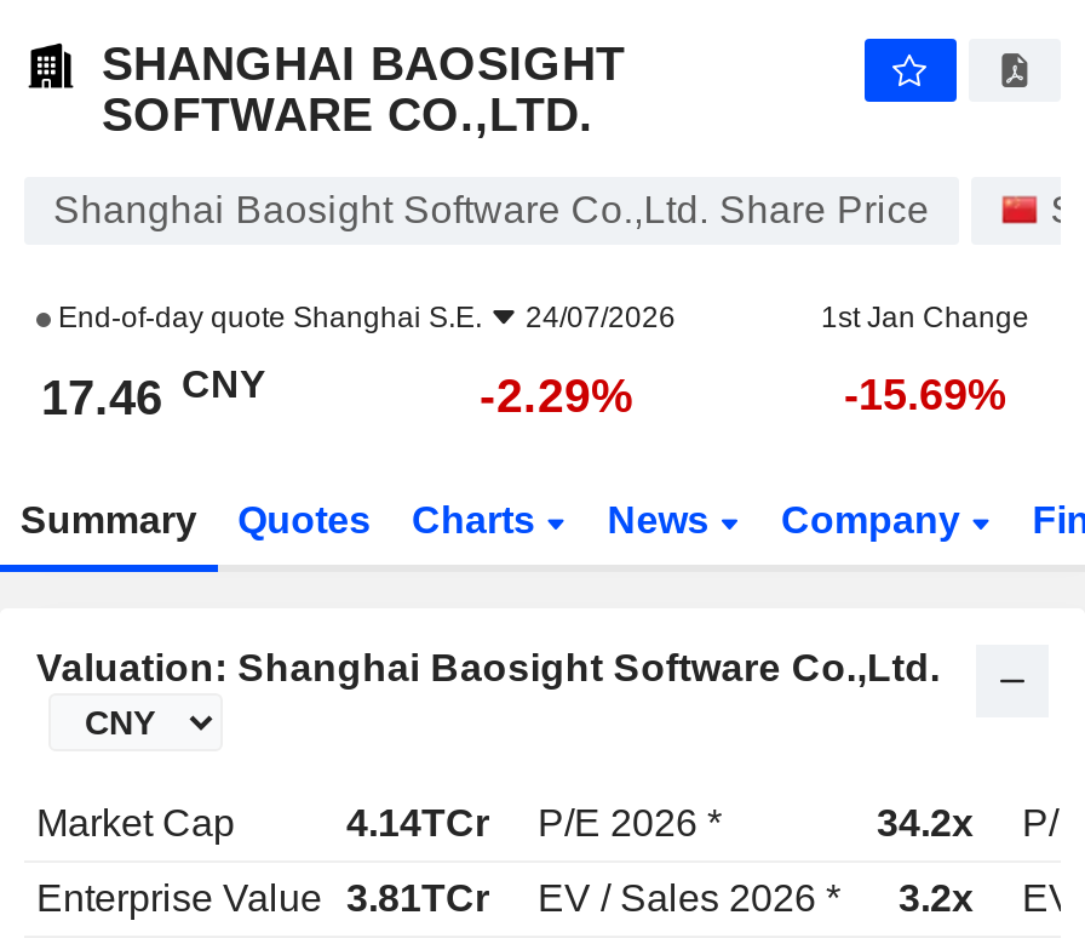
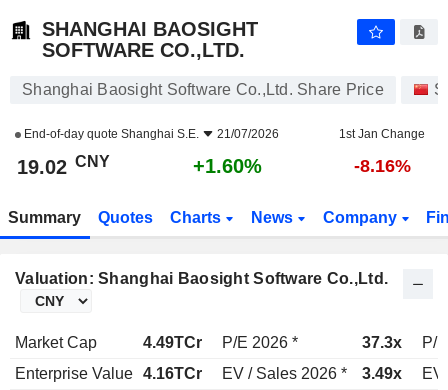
[51,301,676,334] End-of-day quote Shanghai S.E. 24/07/2026 -> [21,127,279,141] End-of-day quote Shanghai S.E. 21/07/2026
[41,362,266,424] 17.46 CNY -> [17,152,110,178] 19.02 CNY
[480,368,635,422] -2.29% -> [193,155,262,177] +1.60%
[844,371,1006,419] -15.69% -> [353,156,410,176] -8.16%
[346,802,722,843] 4.14TCr P/E 2026 * -> [143,334,298,351] 4.49TCr P/E 2026 *
[877,802,974,843] 34.2x -> [362,334,402,351] 37.3x
[36,877,489,919] Enterprise Value 3.81TCr -> [15,365,202,382] Enterprise Value 4.16TCr
[899,877,974,919] 3.2x -> [362,365,402,382] 3.49x

